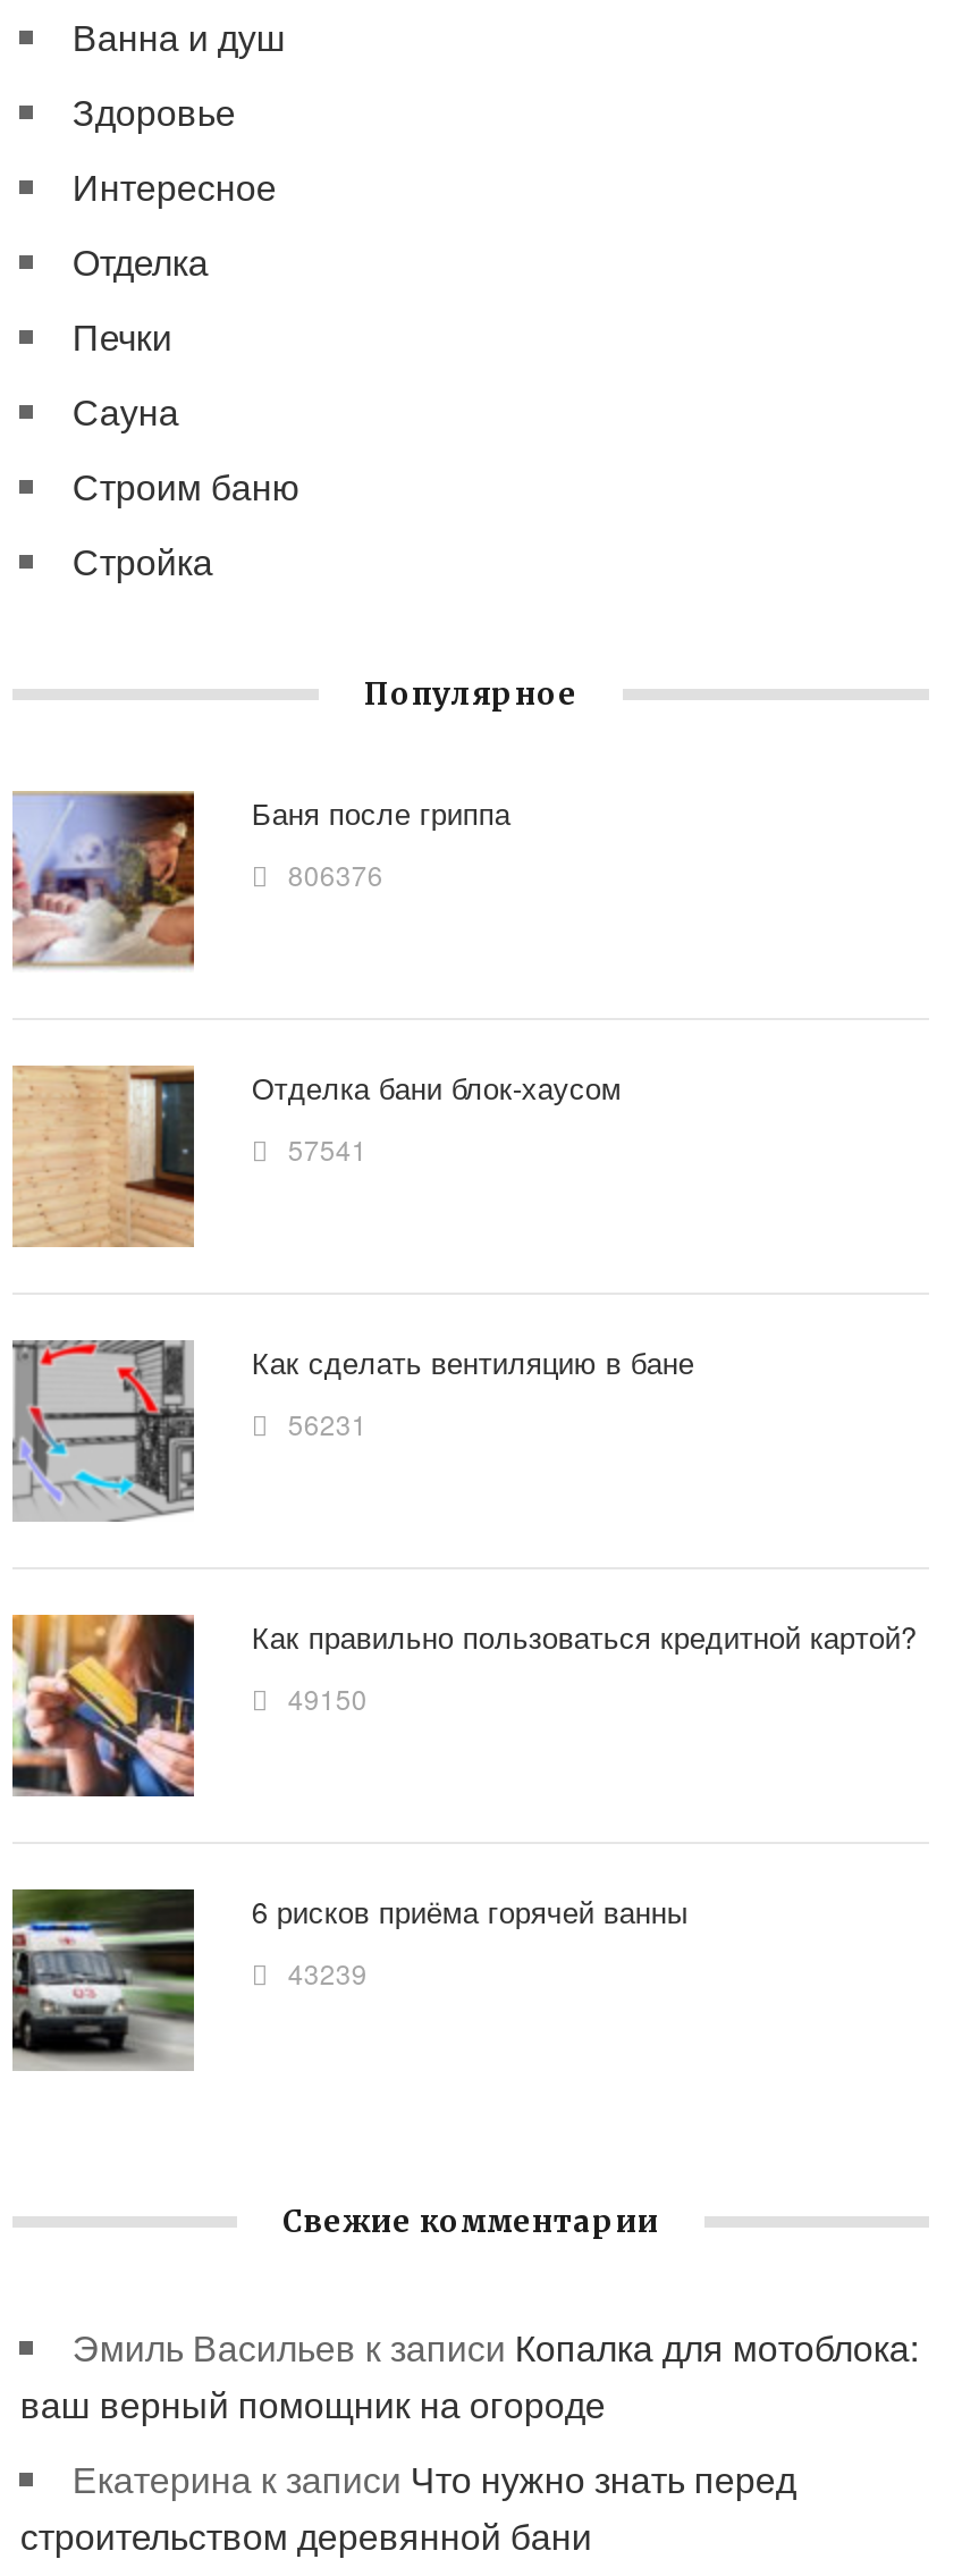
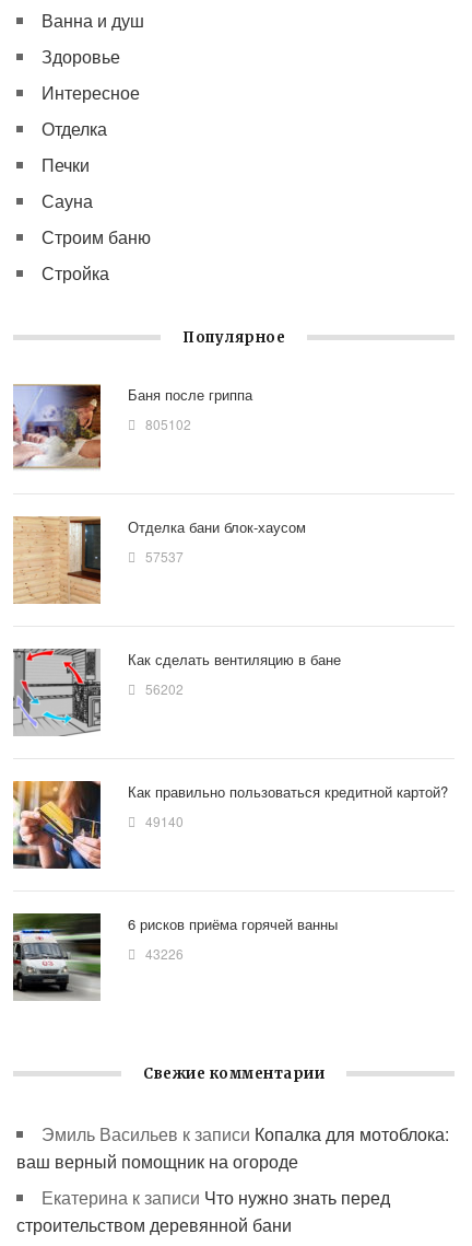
[267,855,383,894] 806376 -> [136,415,192,434] 805102
[267,1130,367,1168] 57541 -> [136,547,184,566] 57537
[267,1404,367,1443] 56231 -> [136,680,184,698] 56202
[267,1679,367,1718] 49150 -> [136,812,184,831] 49140
[267,1954,367,1992] 43239 -> [136,944,184,963] 43226

